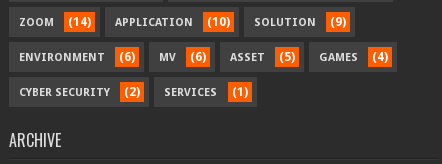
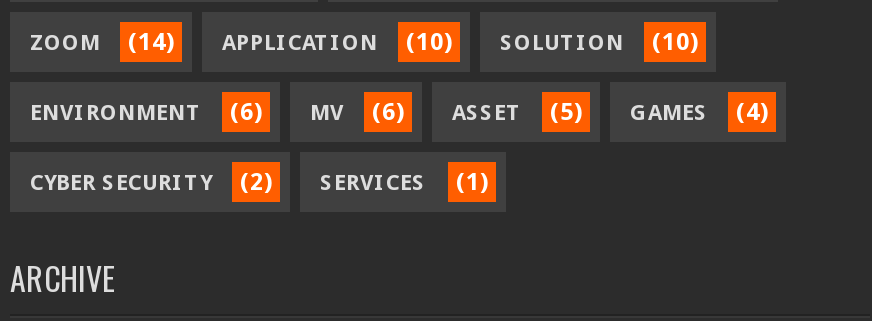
[19,15,346,29] ZOOM (14) APPLICATION (10) SOLUTION (9) -> [30,28,698,56] ZOOM (14) APPLICATION (10) SOLUTION (10)

